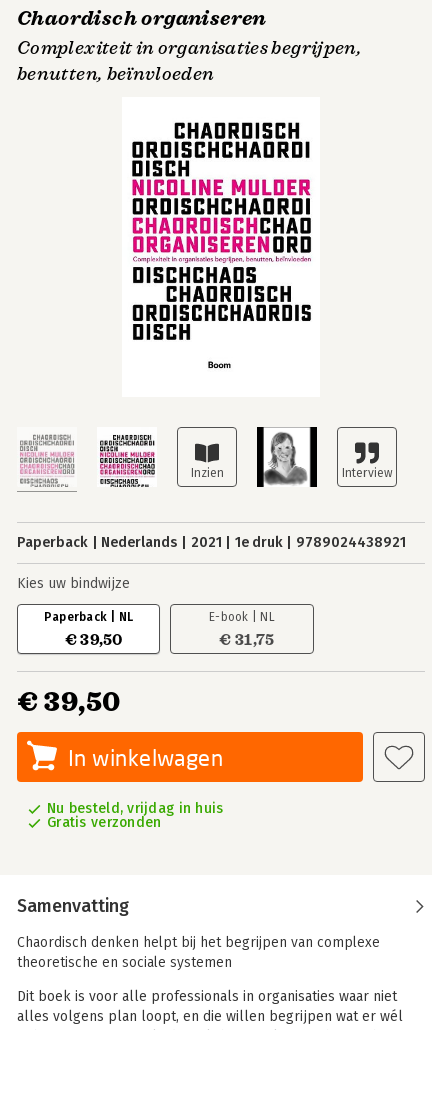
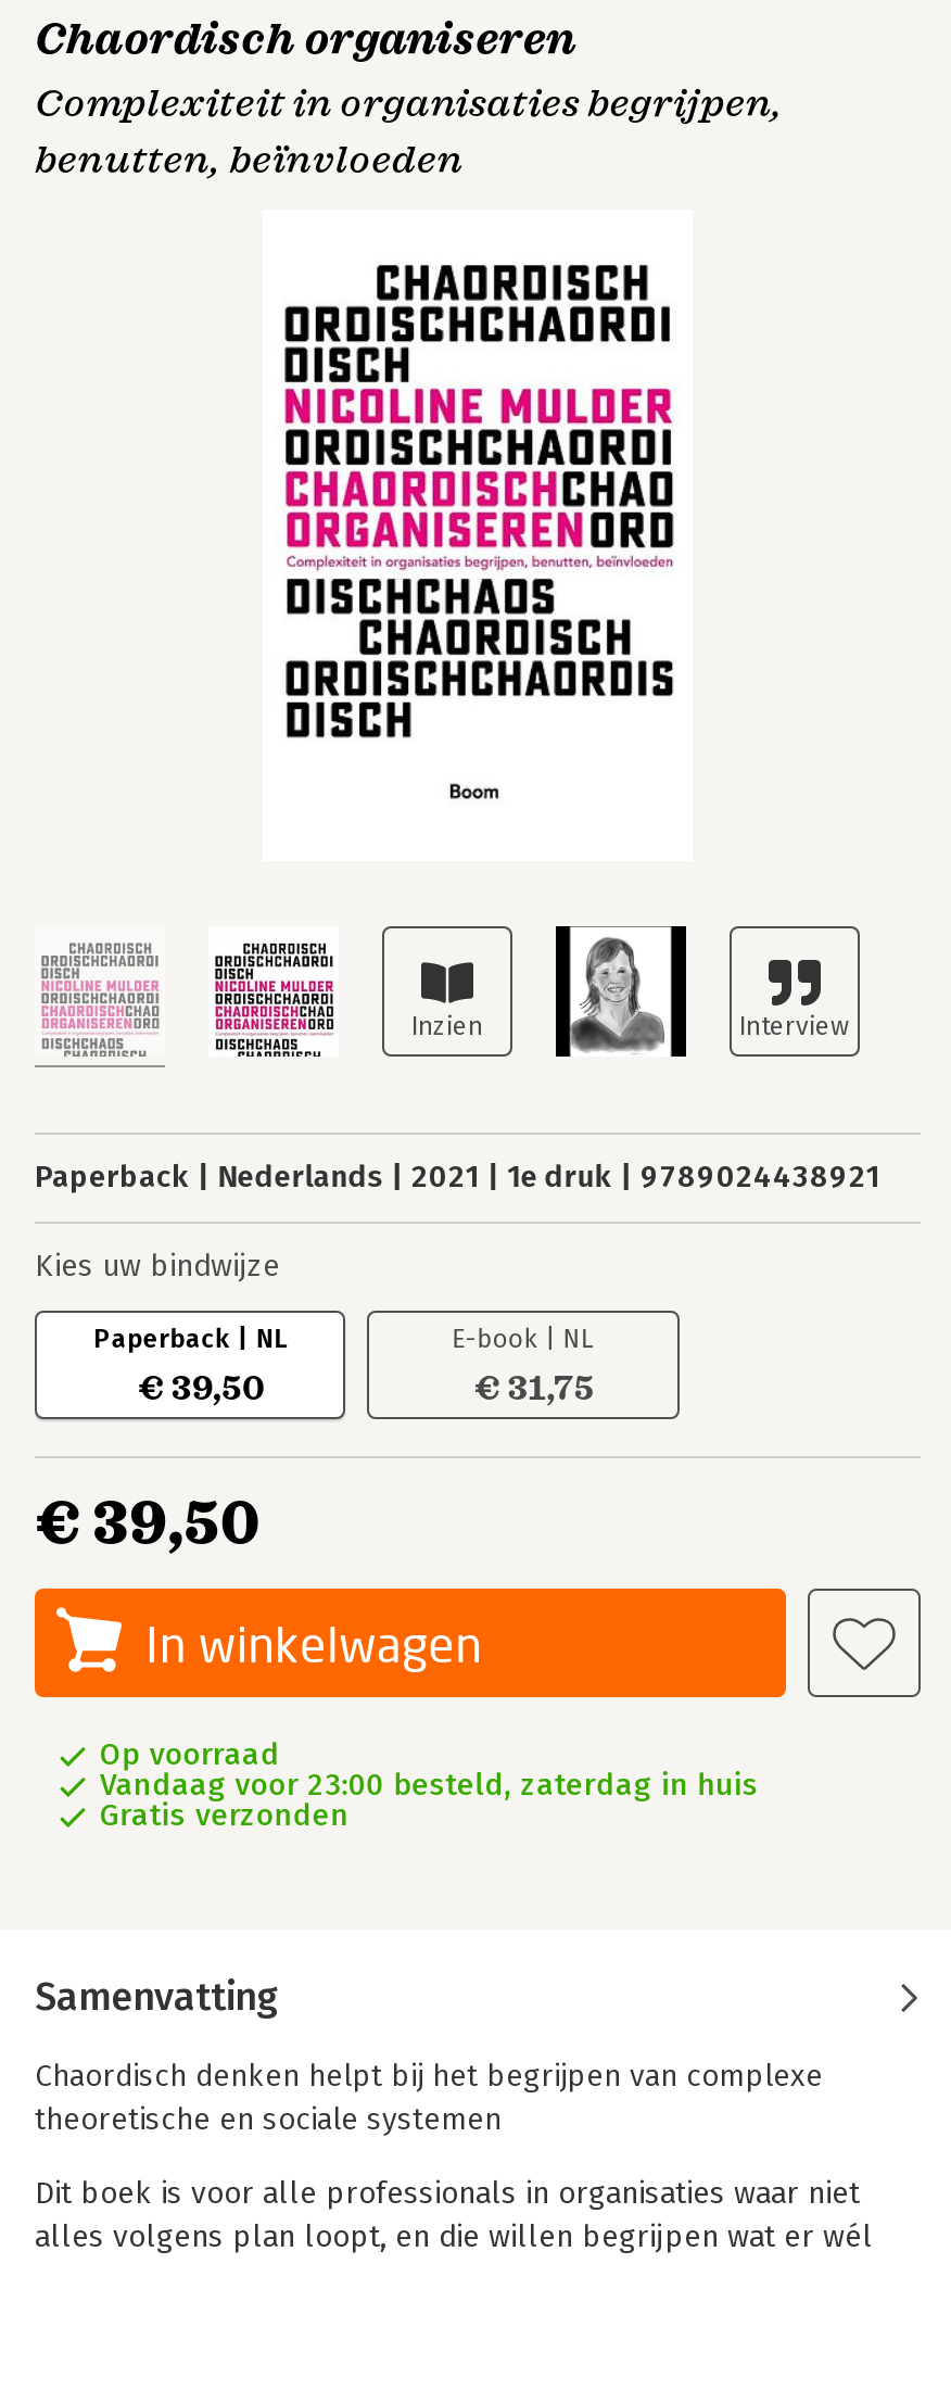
[47,800,224,817] Nu besteld, vrijdag in huis -> [100,1736,758,1804] Op voorraad | Vandaag voor 23:00 besteld, zaterdag in huis

